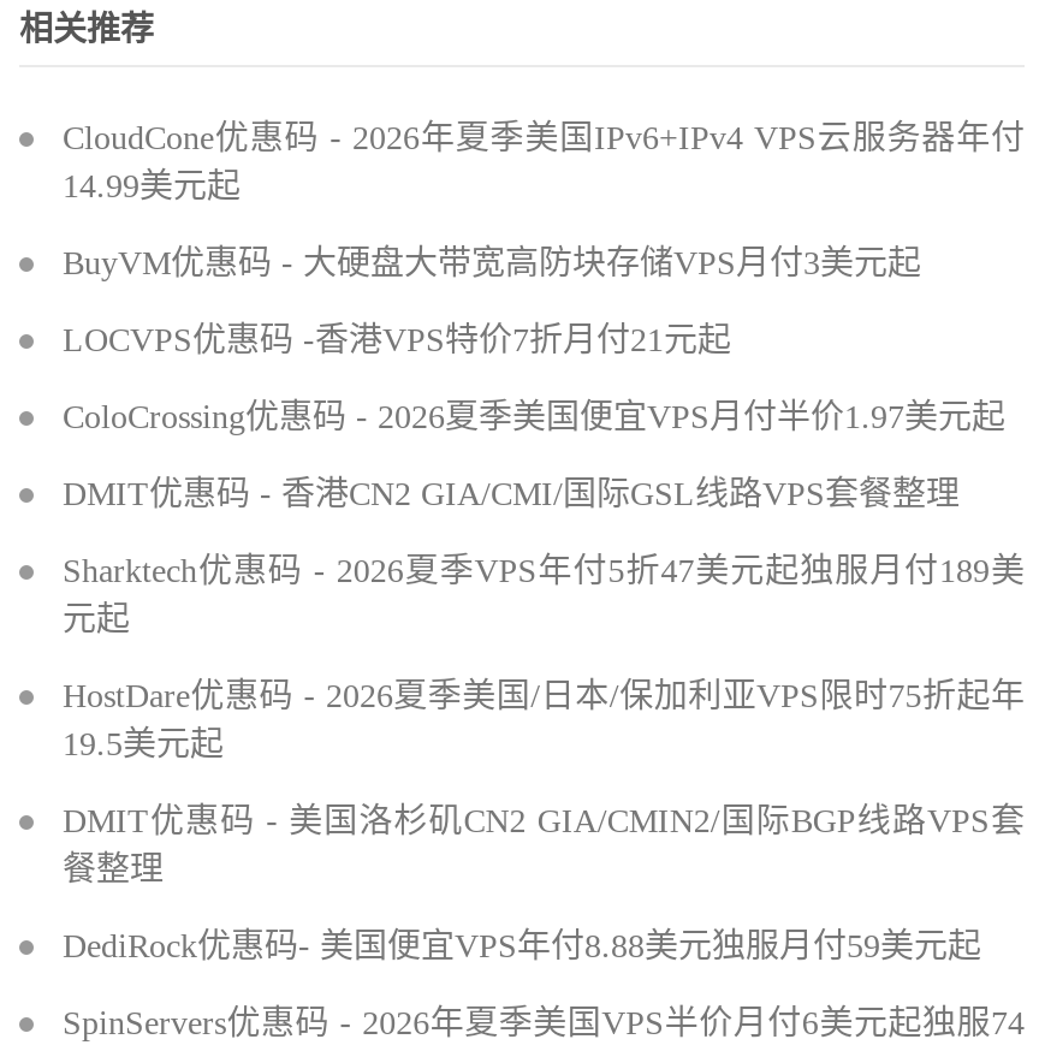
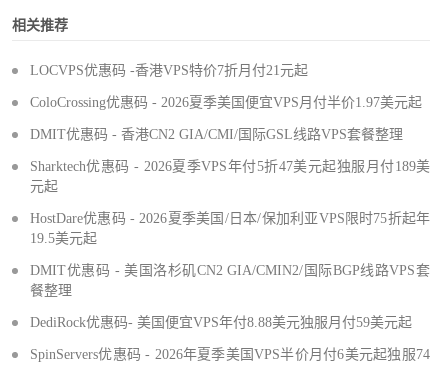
[63,121,1025,282] CloudCone优惠码 - 2026年夏季美国IPv6+IPv4 VPS云服务器年付 | 14.99美元起 | BuyVM优惠码 - 大硬盘大带宽高防块存储VPS月付3美元起 -> none

